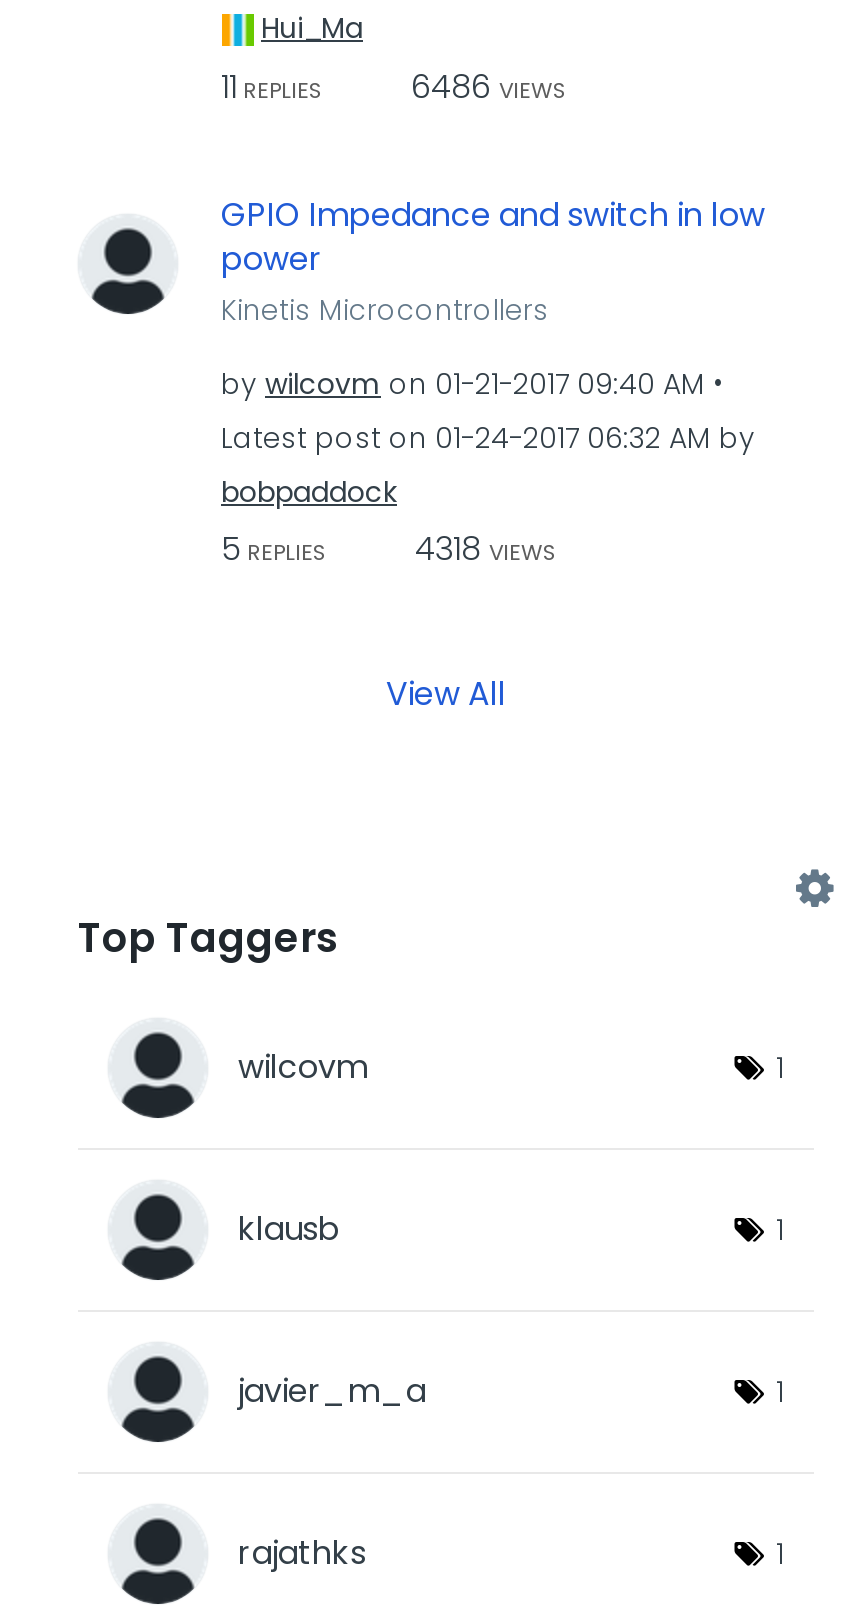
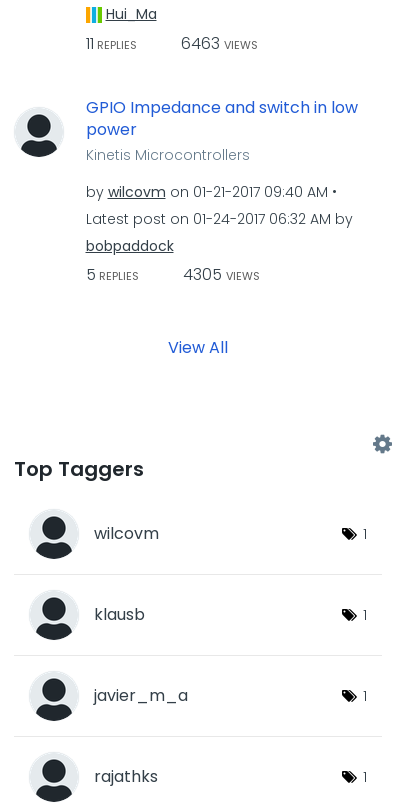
[411,63,567,109] 6486 VIEWS -> [180,31,257,54] 6463 VIEWS
[221,526,557,572] 5 REPLIES 4318 VIEWS -> [85,263,259,286] 5 REPLIES 4305 VIEWS

